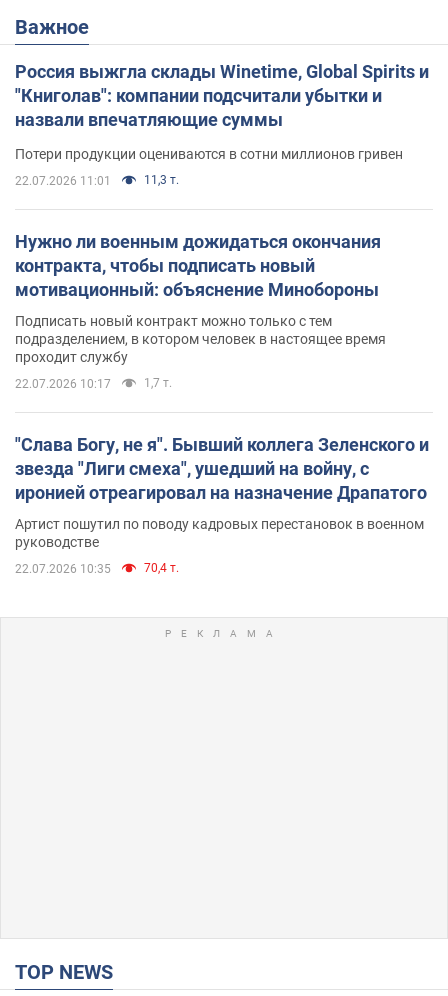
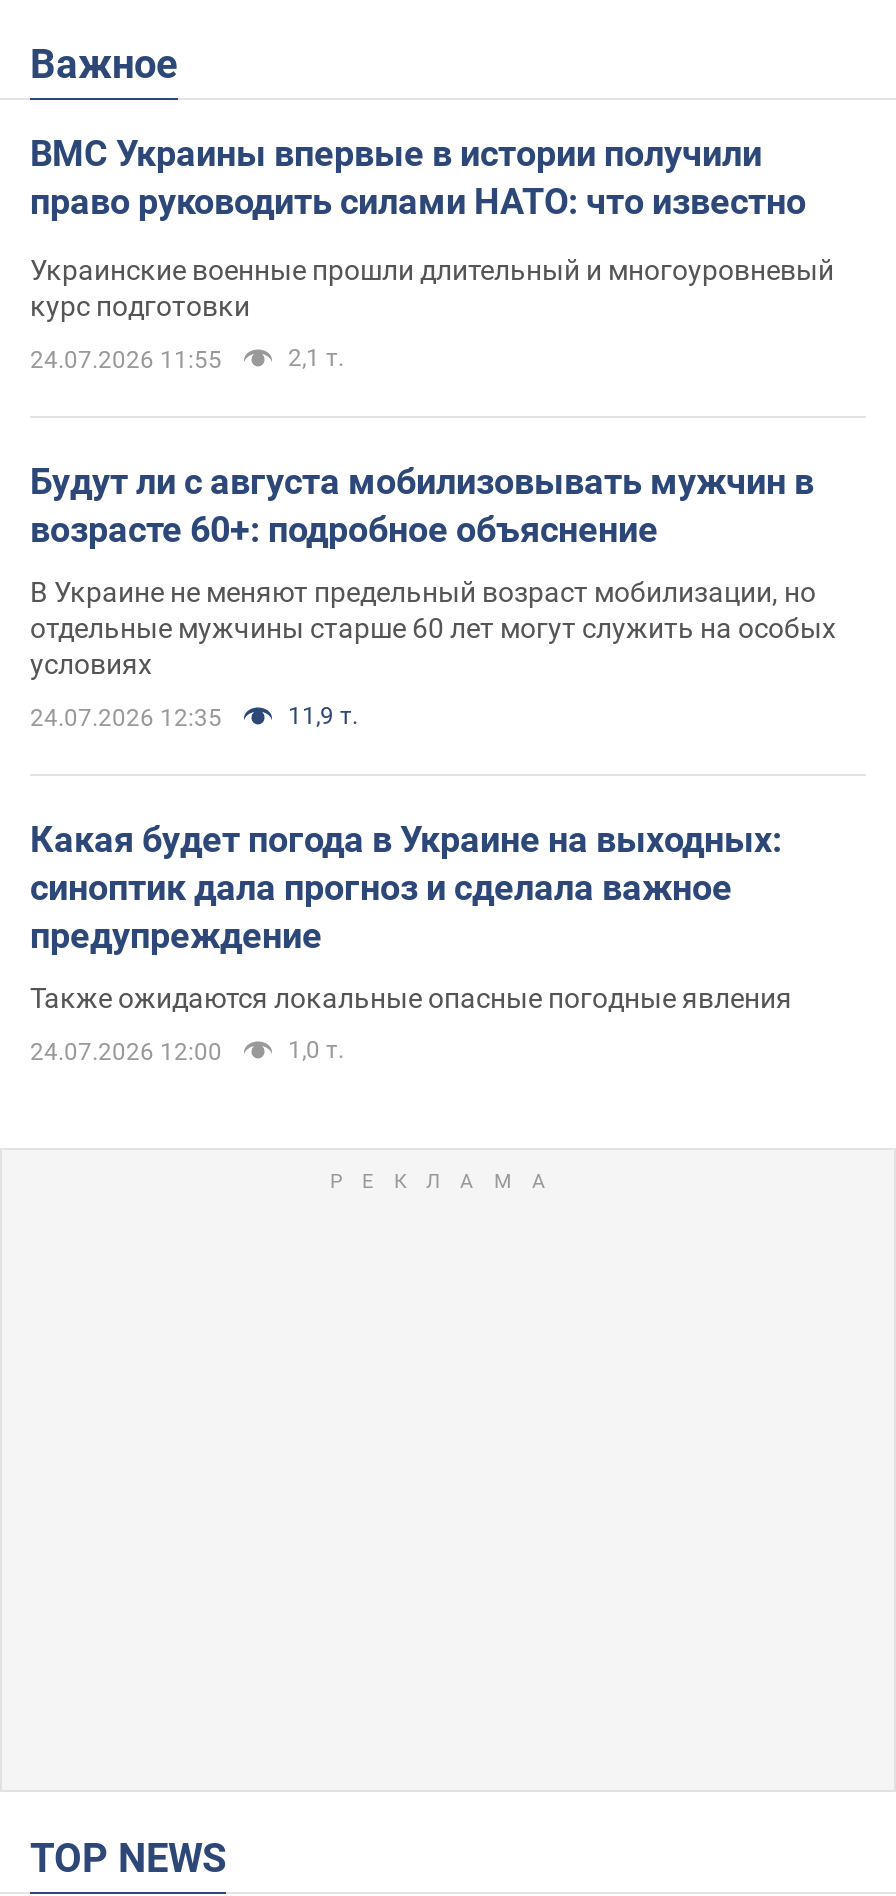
[15,61,429,130] Россия выжгла склады Winetime, Global Spirits и | "Книголав": компании подсчитали убытки и | назвали впечатляющие суммы -> [30,133,806,223] ВМС Украины впервые в истории получили | право руководить силами НАТО: что известно
[15,146,403,162] Потери продукции оцениваются в сотни миллионов гривен -> [30,255,834,323] Украинские военные прошли длительный и многоуровневый | курс подготовки
[15,173,179,188] 22.07.2026 11:01 | 11,3 т. -> [30,345,344,375] 24.07.2026 11:55 | 2,1 т.
[15,231,381,300] Нужно ли военным дожидаться окончания | контракта, чтобы подписать новый | мотивационный: объяснение Минобороны -> [30,461,814,551] Будут ли с августа мобилизовывать мужчин в | возрасте 60+: подробное объяснение
[15,313,386,365] Подписать новый контракт можно только с тем | подразделением, в котором человек в настоящее время | проходит службу -> [30,577,836,681] В Украине не меняют предельный возраст мобилизации, но | отдельные мужчины старше 60 лет могут служить на особых | условиях
[15,376,172,391] 22.07.2026 10:17 | 1,7 т. -> [30,703,358,733] 24.07.2026 12:35 | 11,9 т.
[15,434,429,503] "Слава Богу, не я". Бывший коллега Зеленского и | звезда "Лиги смеха", ушедший на войну, с | иронией отреагировал на назначение Драпатого -> [30,819,782,957] Какая будет погода в Украине на выходных: | синоптик дала прогноз и сделала важное | предупреждение
[15,516,424,550] Артист пошутил по поводу кадровых перестановок в военном | руководстве -> [30,983,792,1015] Также ожидаются локальные опасные погодные явления
[15,561,179,576] 22.07.2026 10:35 | 70,4 т. -> [30,1037,344,1067] 24.07.2026 12:00 | 1,0 т.

